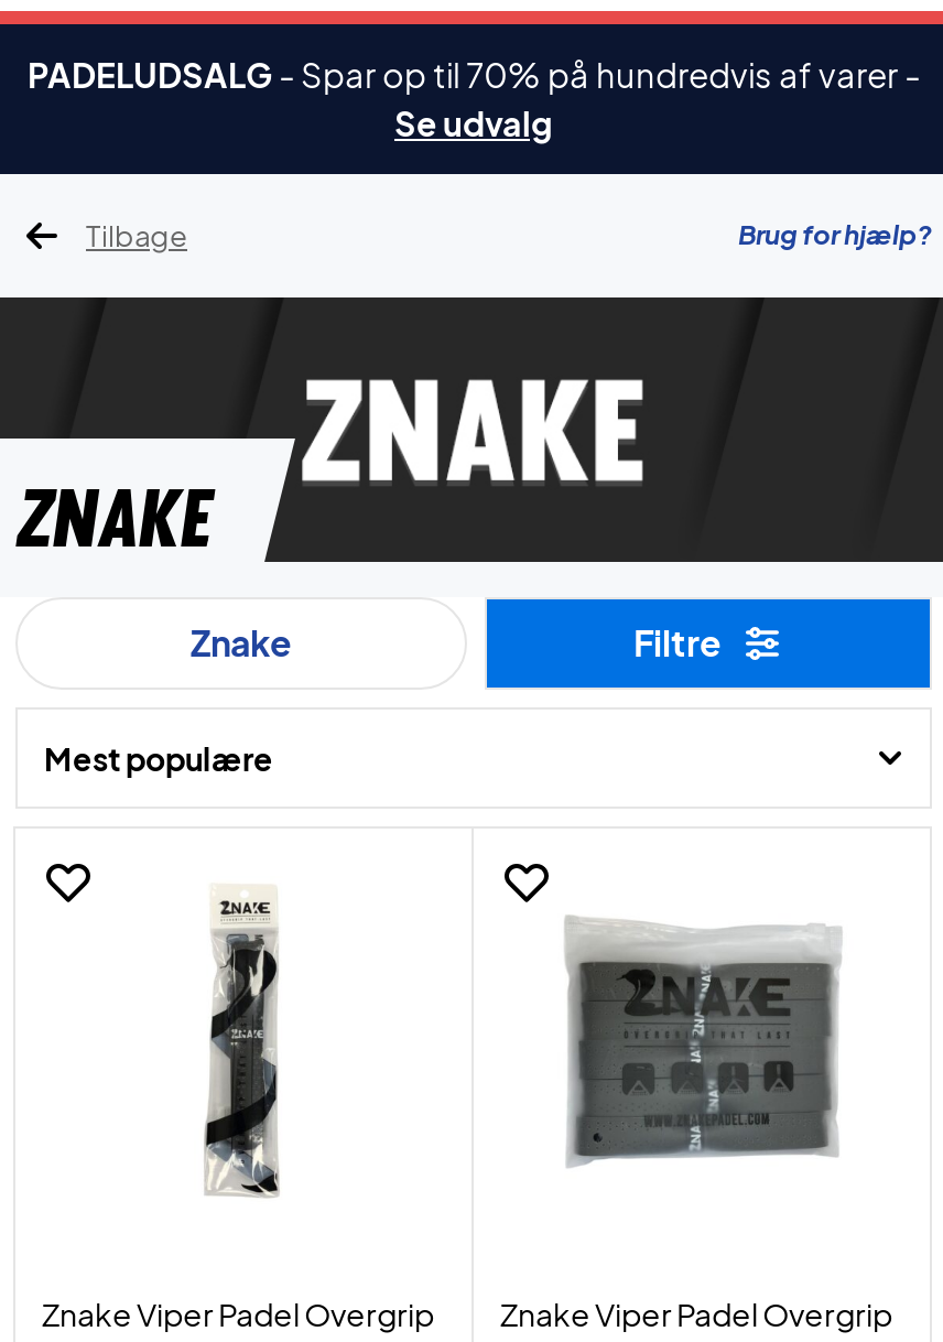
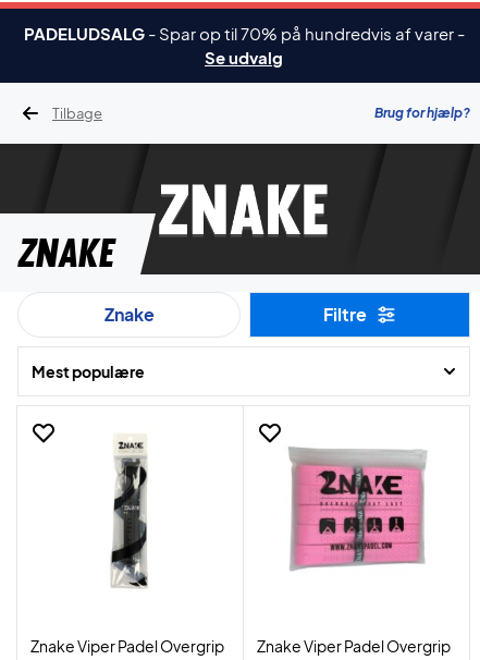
[568,912,842,1164] [image] -> [290,447,427,571] [image]

